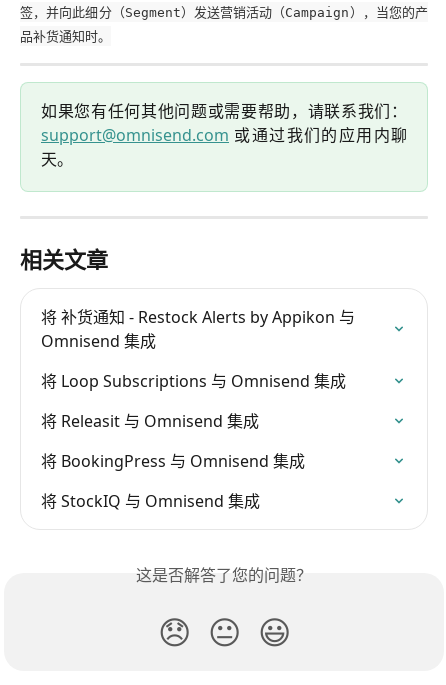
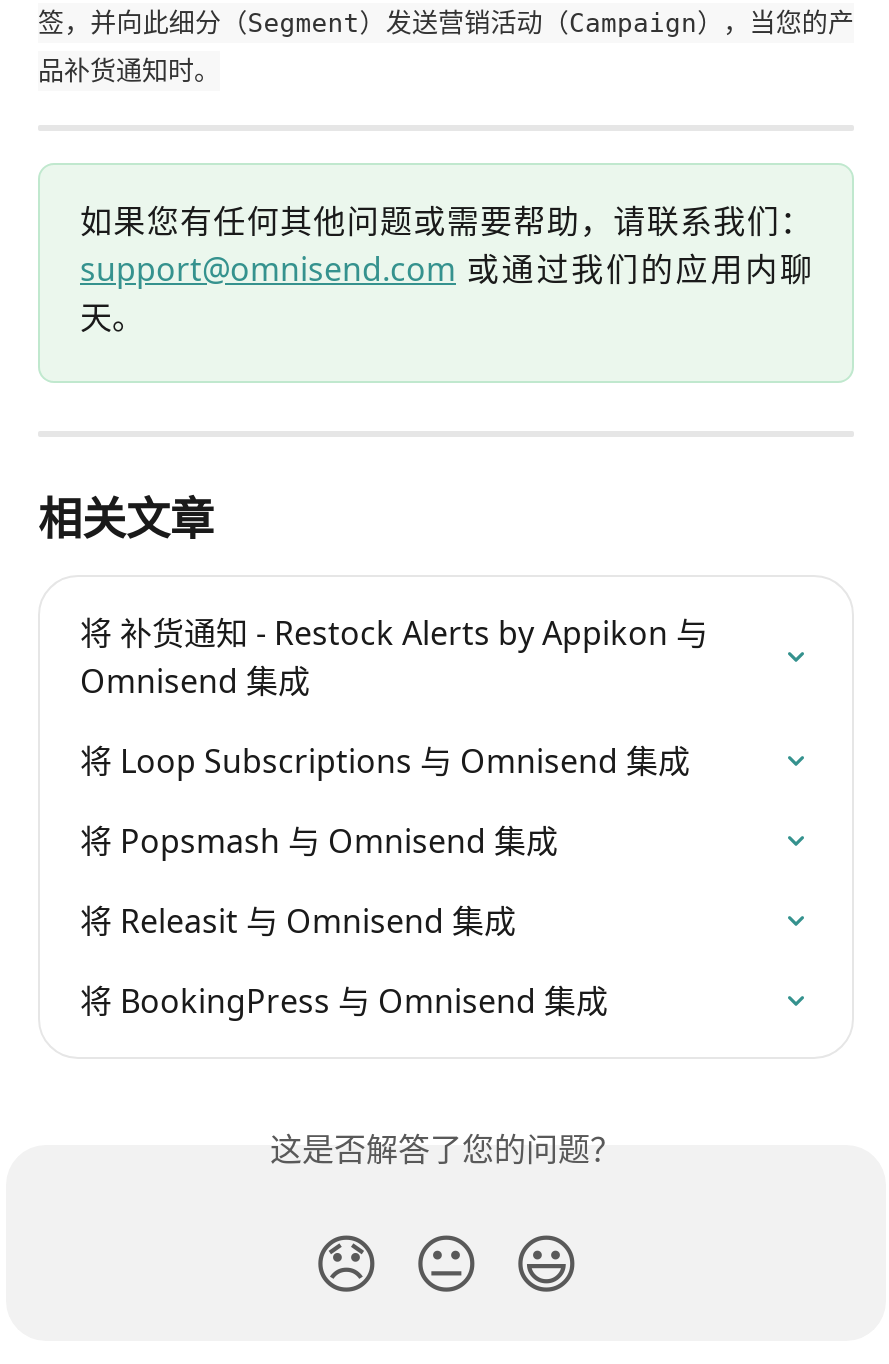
none -> [80,818,558,862] 将 Popsmash 与 Omnisend 集成
moved [41,410,305,472] -> [80,898,608,1022]: 将 Releasit 与 Omnisend 集成 | 将 BookingPress 与 Omnisend 集成
[41,490,260,512] 将 StockIQ 与 Omnisend 集成 -> none

